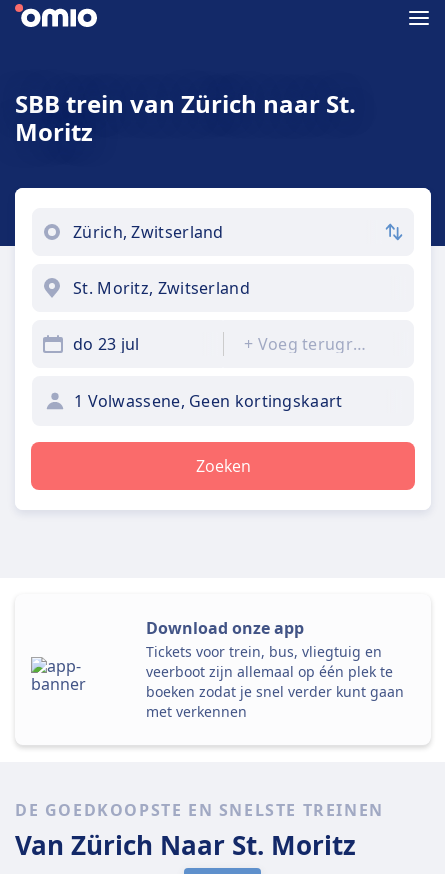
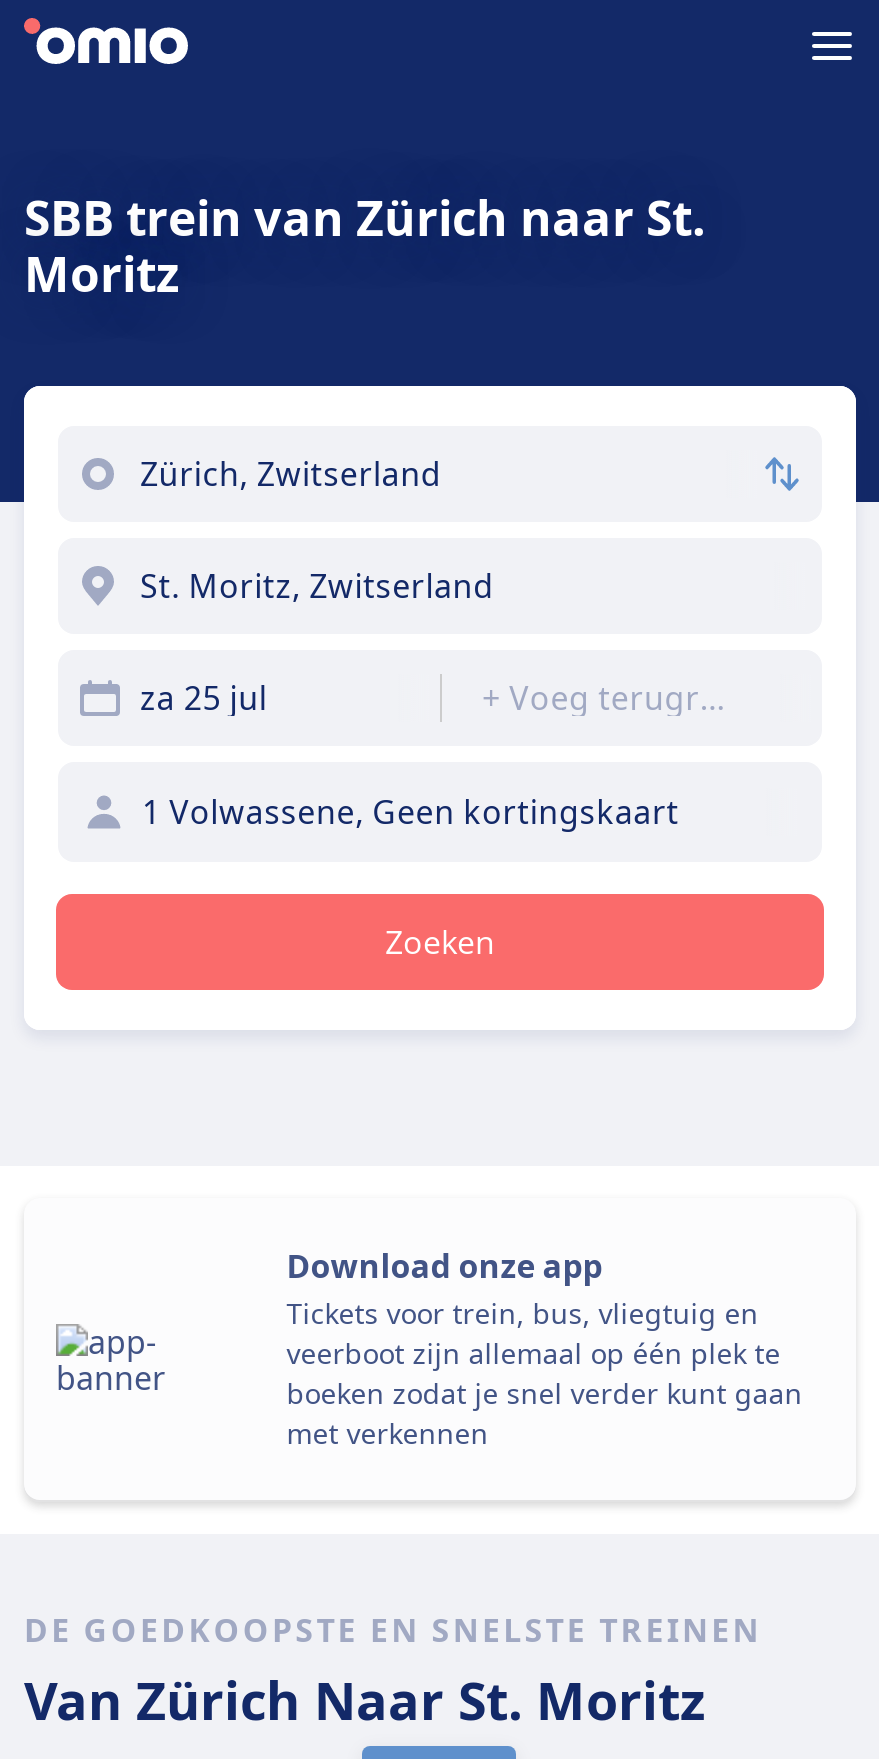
[73,333,140,355] do 23 jul -> [140,676,267,720] za 25 jul

